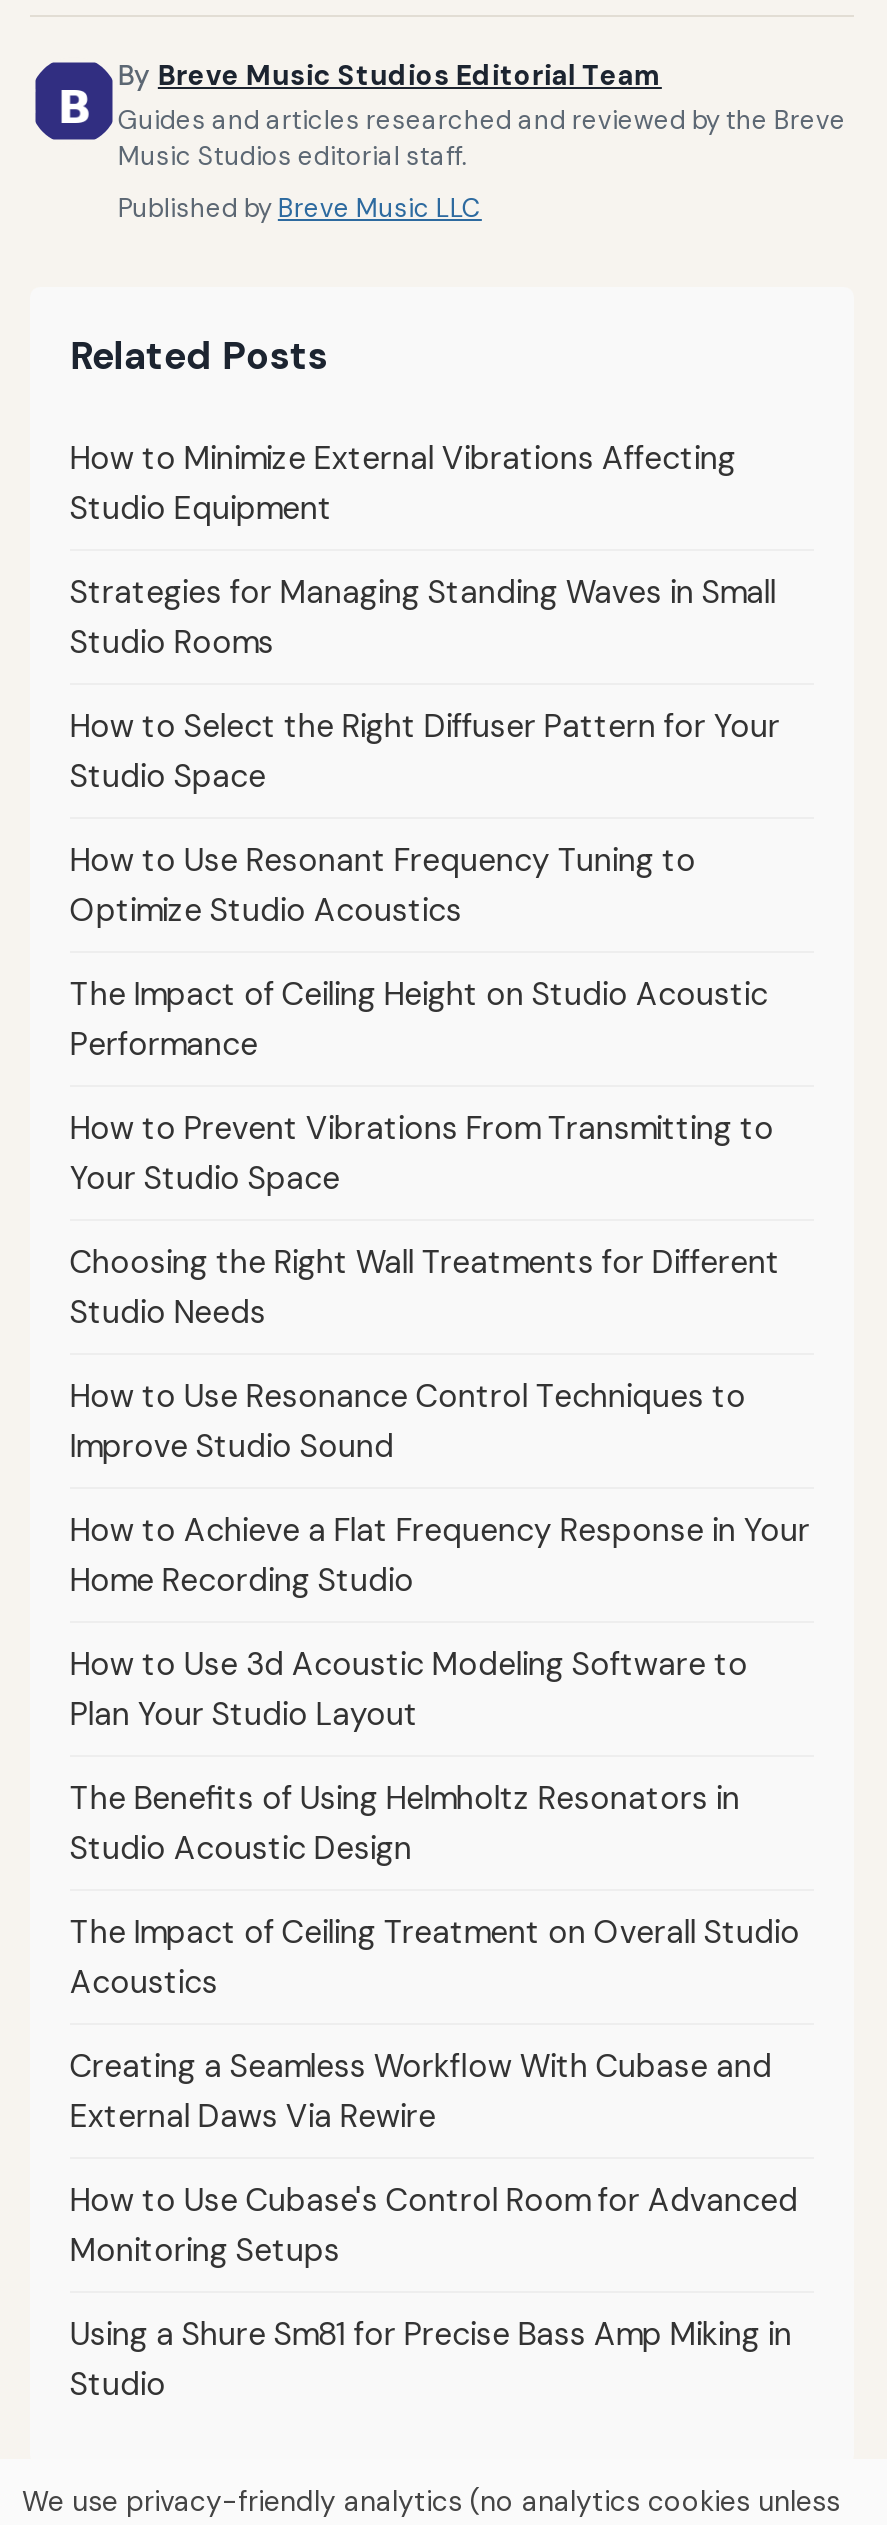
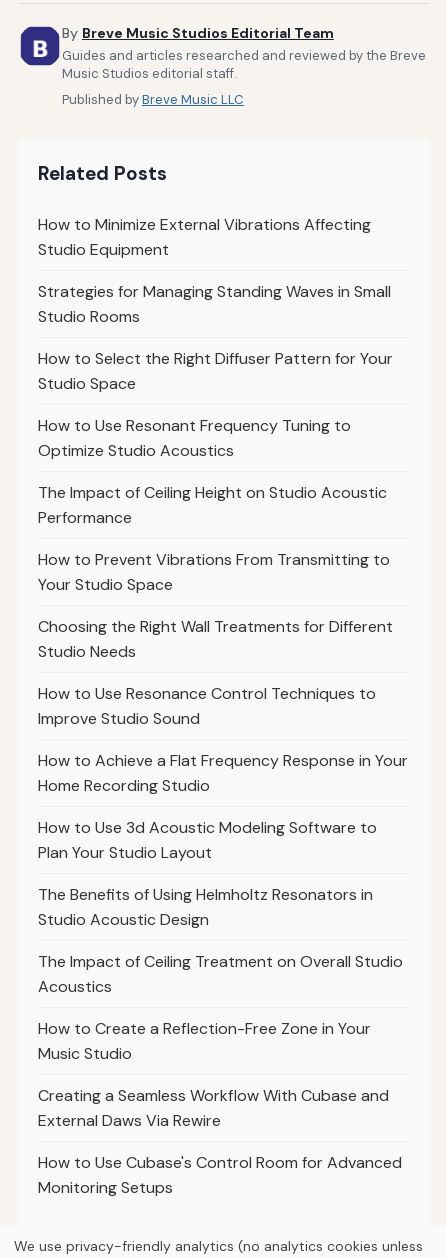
none -> [38,1018,371,1064] How to Create a Reflection-Free Zone in Your | Music Studio
moved [70,2046,798,2272] -> [38,1085,402,1198]: Creating a Seamless Workflow With Cubase and | External Daws Via Rewire | How to Use Cubase's Control Room for Advanced | Monitoring Setups
[70,2314,792,2406] Using a Shure Sm81 for Precise Bass Amp Miking in | Studio -> none

